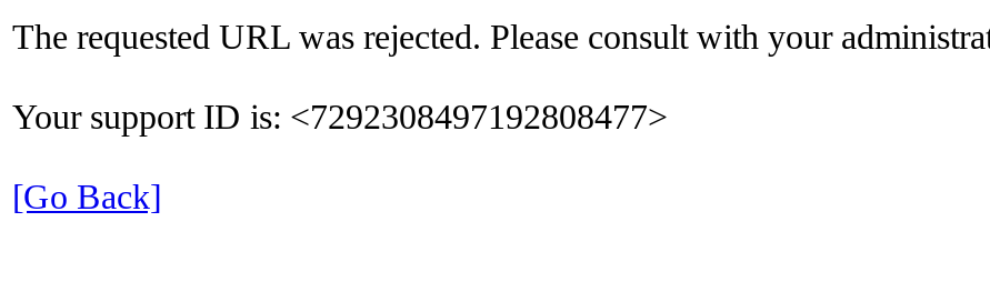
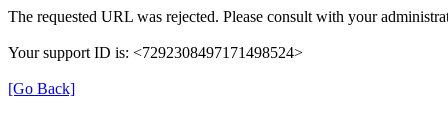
[12,98,668,135] Your support ID is: <7292308497192808477> -> [8,44,303,61] Your support ID is: <7292308497171498524>

